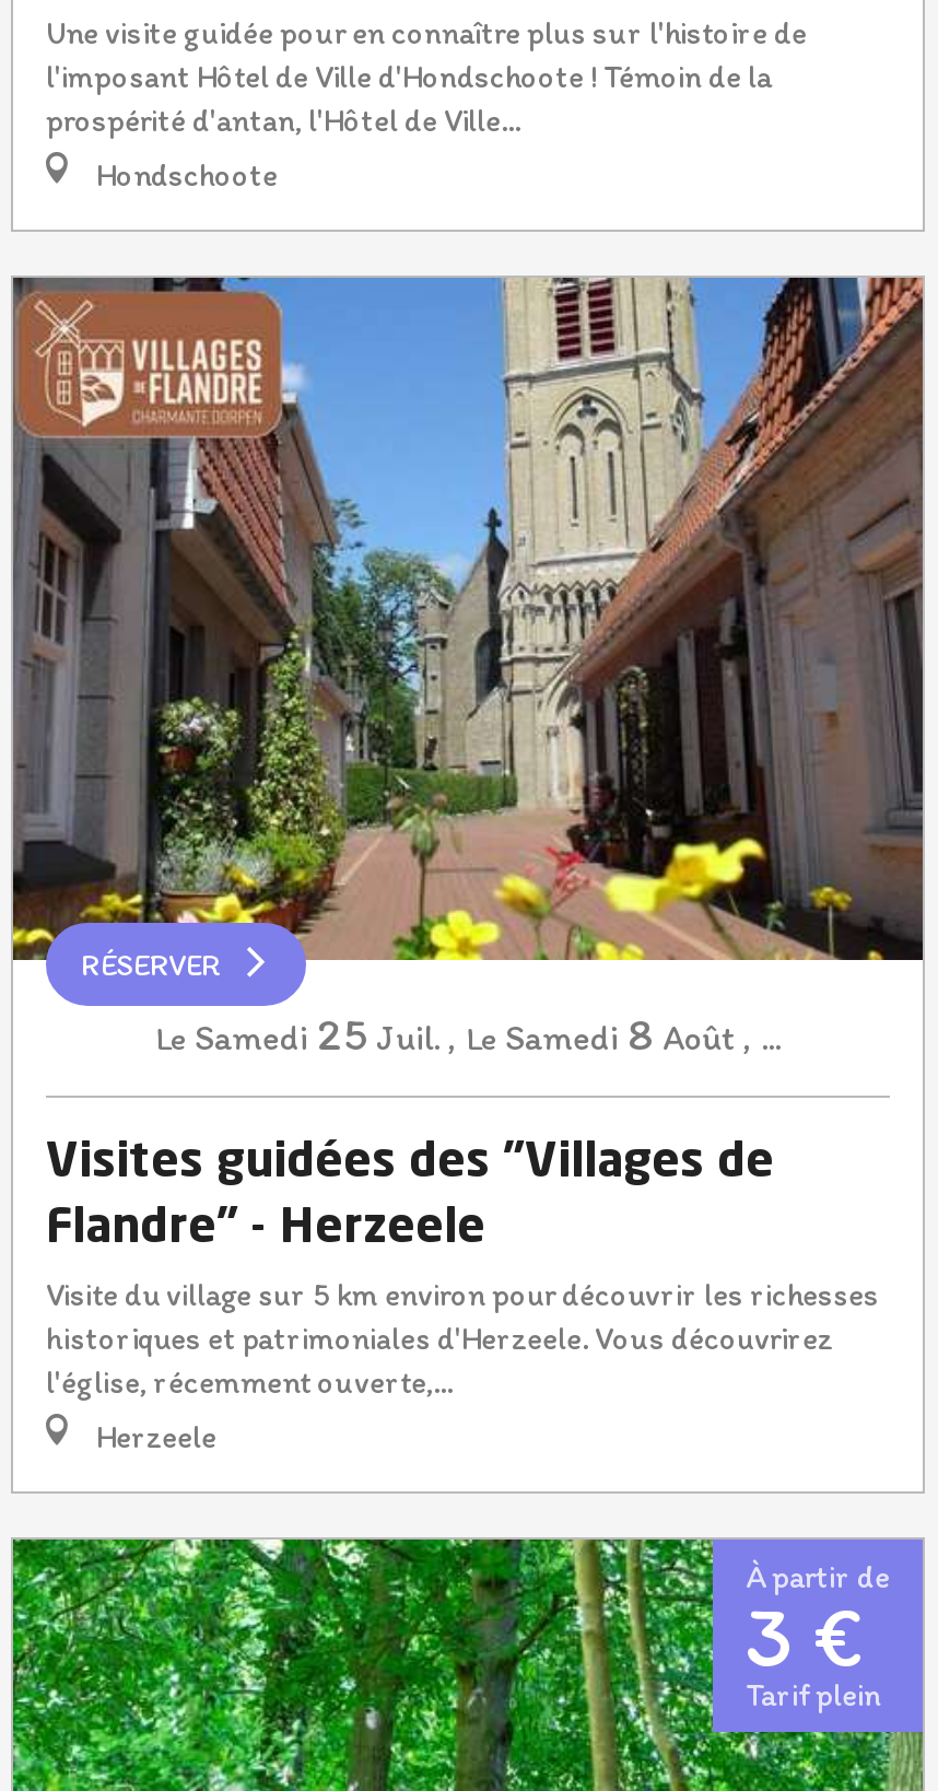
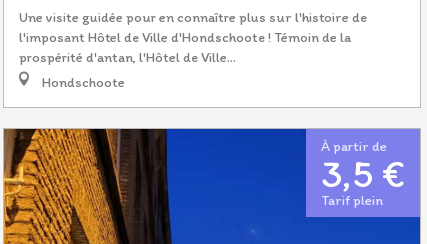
[11,274,925,1455] [image] | RÉSERVER | Le Samedi 25 Juil., Le Samedi 8 Août,... | Visites guidées des "Villages de | Flandre" - Herzeele | Visite du village sur 5 km environ pour découvrir les richesses | historiques et patrimoniales d'Herzeele. Vous découvrirez | l'église, récemment ouverte,... | Herzeele -> none
[746,1582,864,1687] 3 € -> [321,148,405,196] 3,5 €

